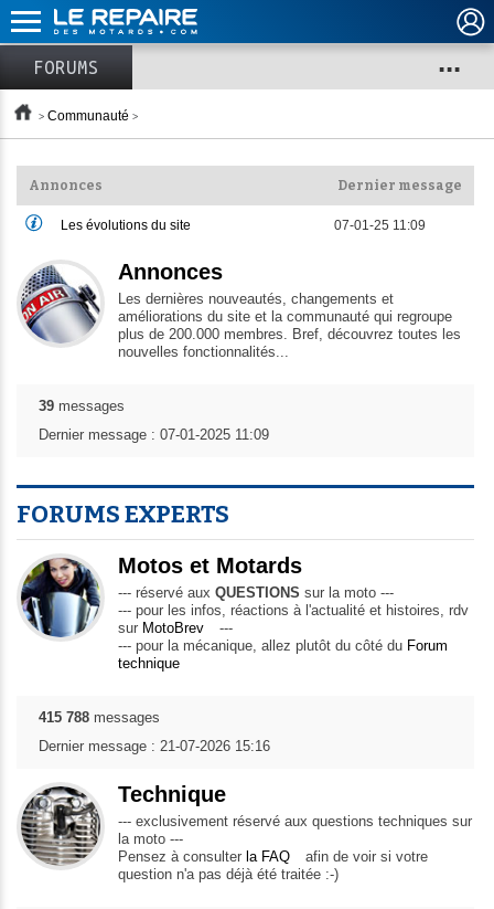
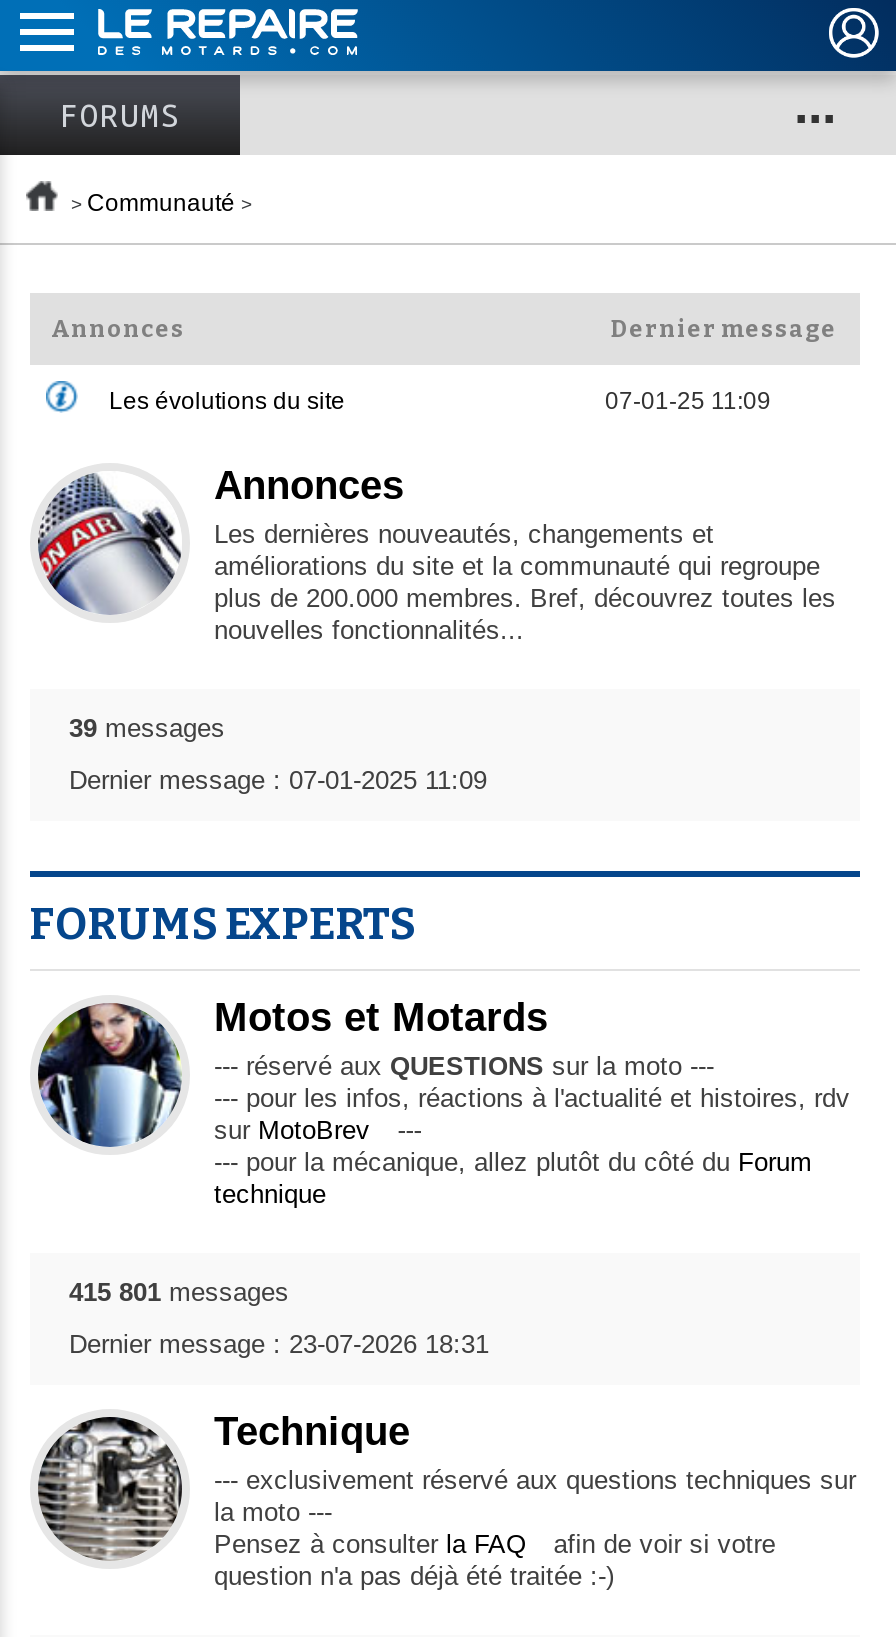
[38,709,159,726] 415 788 messages -> [69,1277,289,1307] 415 801 messages
[38,738,270,755] Dernier message : 21-07-2026 15:16 -> [69,1329,489,1359] Dernier message : 23-07-2026 18:31

